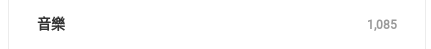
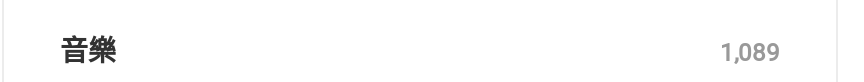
[367,18,397,32] 1,085 -> [720,39,780,67] 1,089

